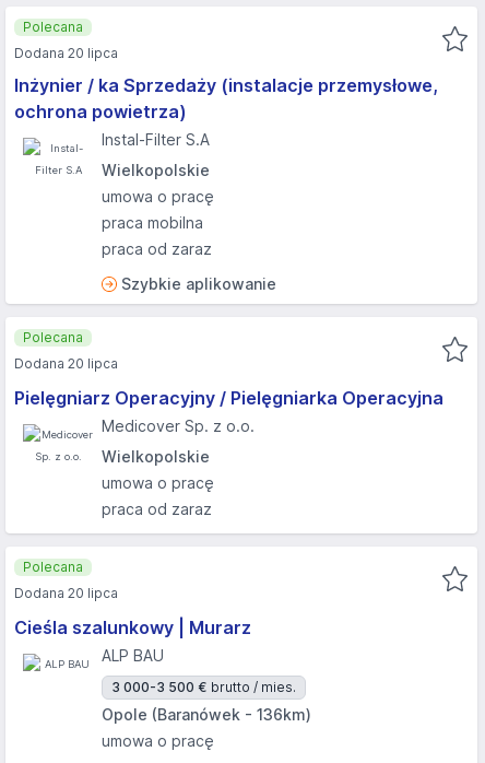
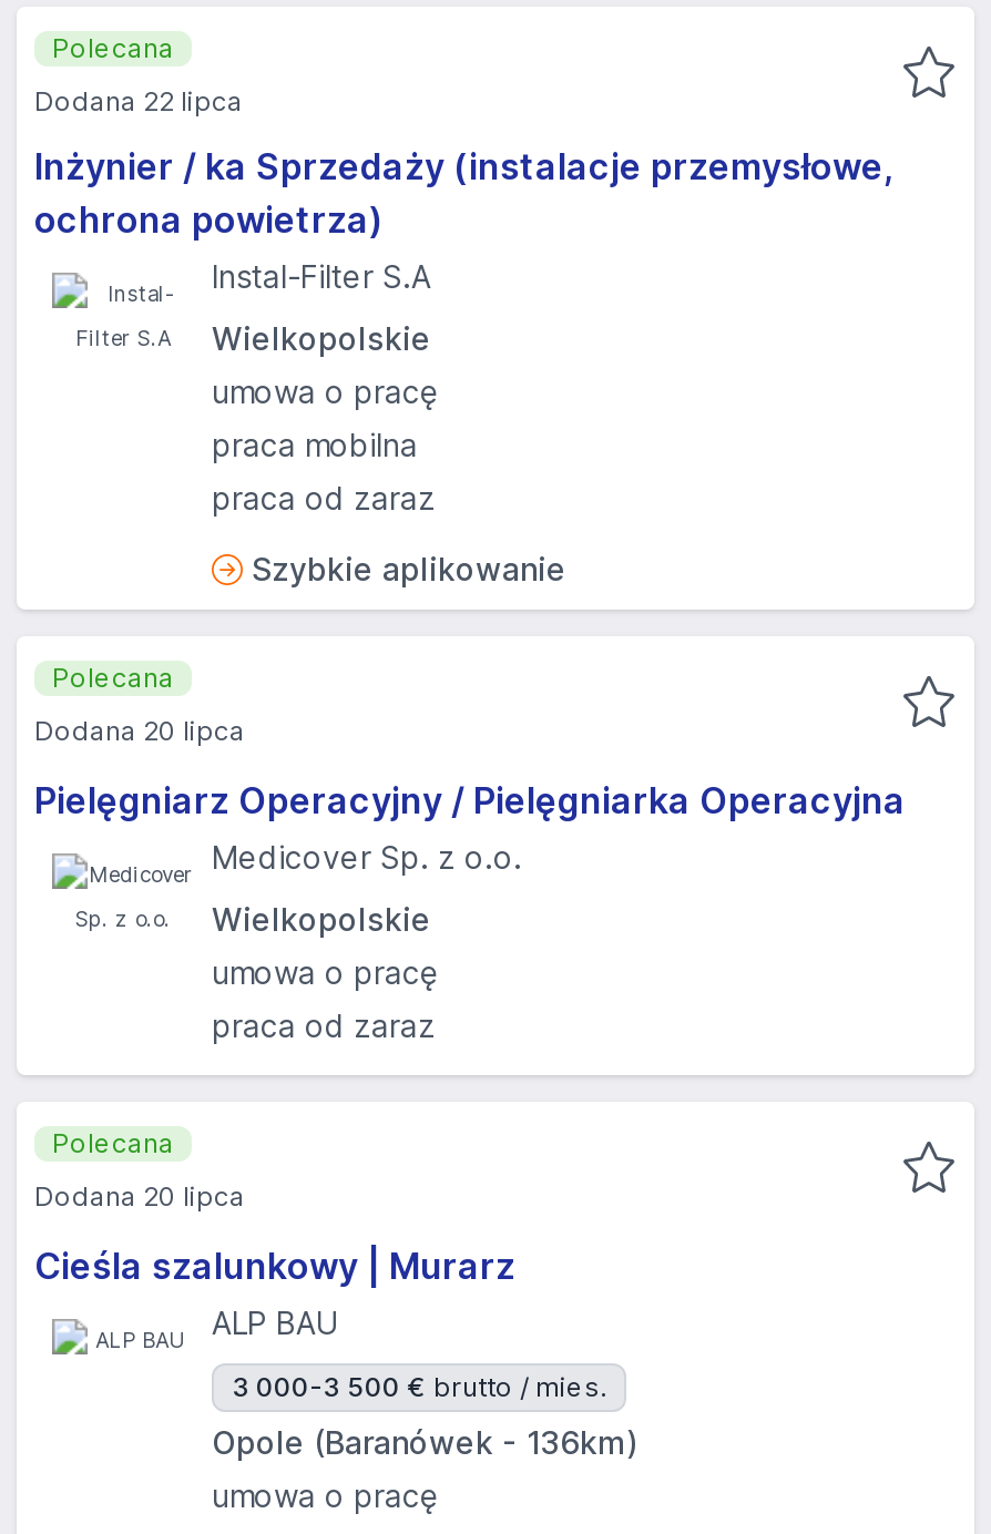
[14,45,118,61] Dodana 20 lipca -> [34,84,243,117] Dodana 22 lipca

